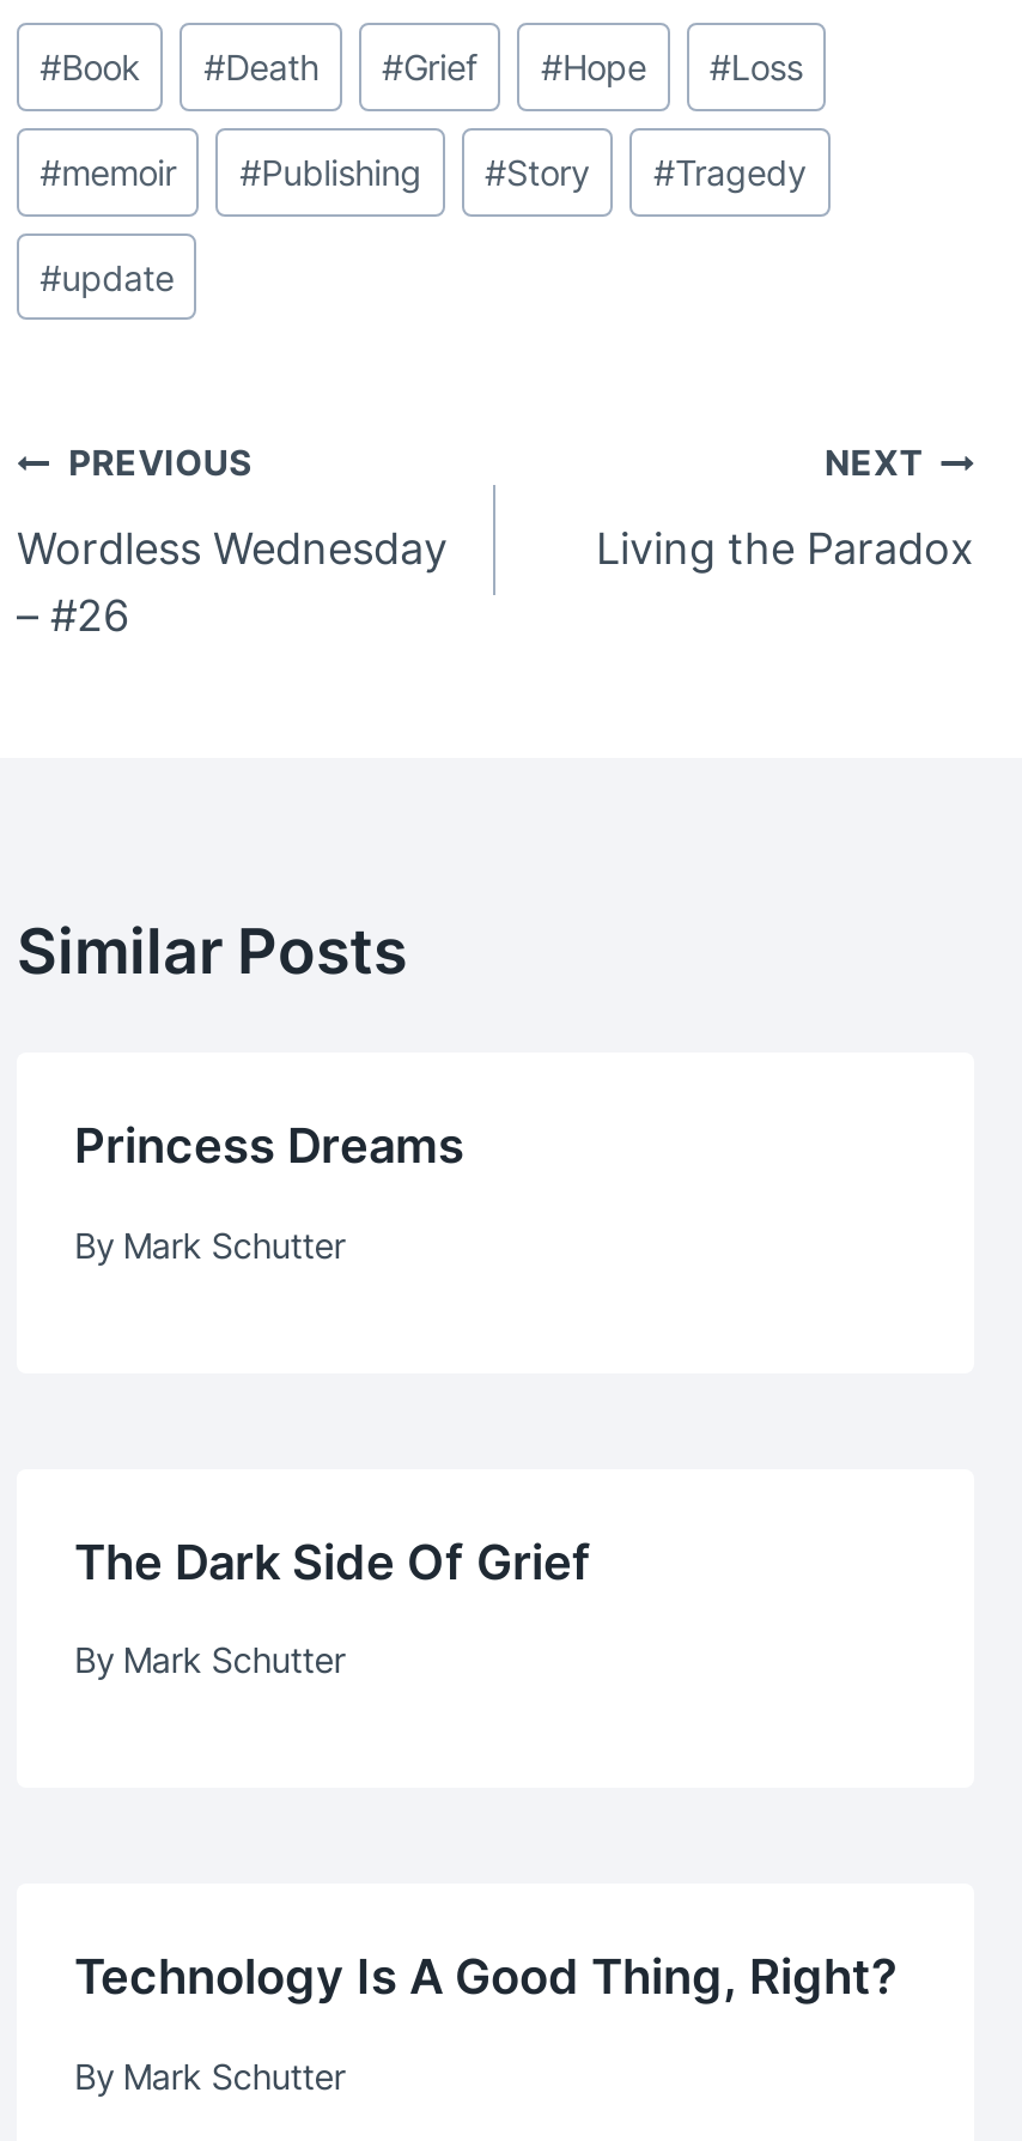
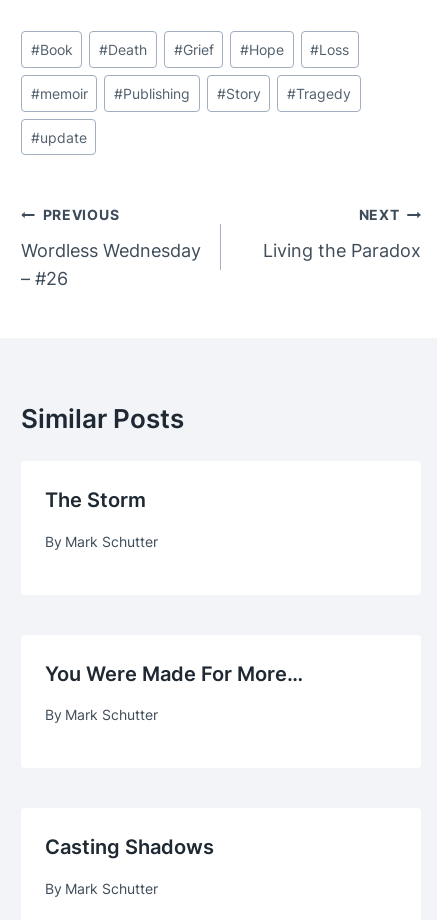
[74,1118,464,1175] Princess Dreams -> [45,488,146,512] The Storm
[74,1533,591,1591] The Dark Side Of Grief -> [45,662,303,686] You Were Made For More…
[74,1948,898,2006] Technology Is A Good Thing, Right? -> [45,835,214,859] Casting Shadows

